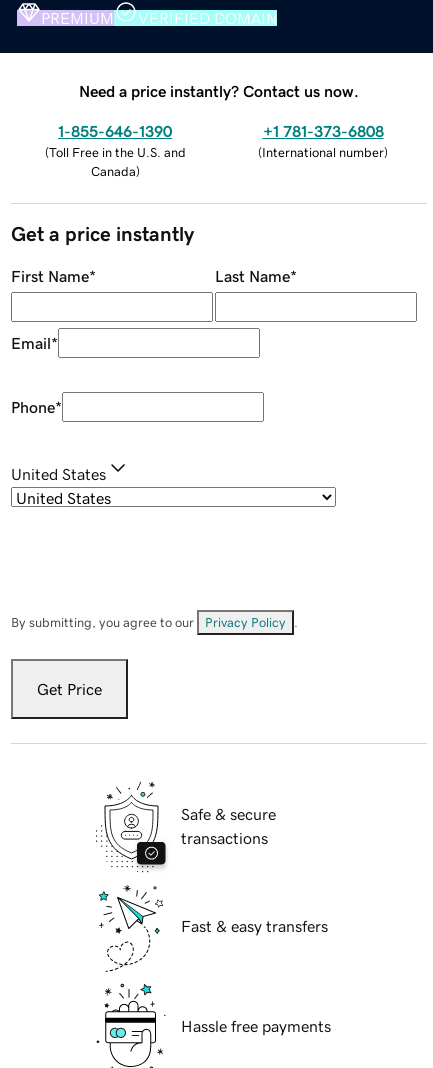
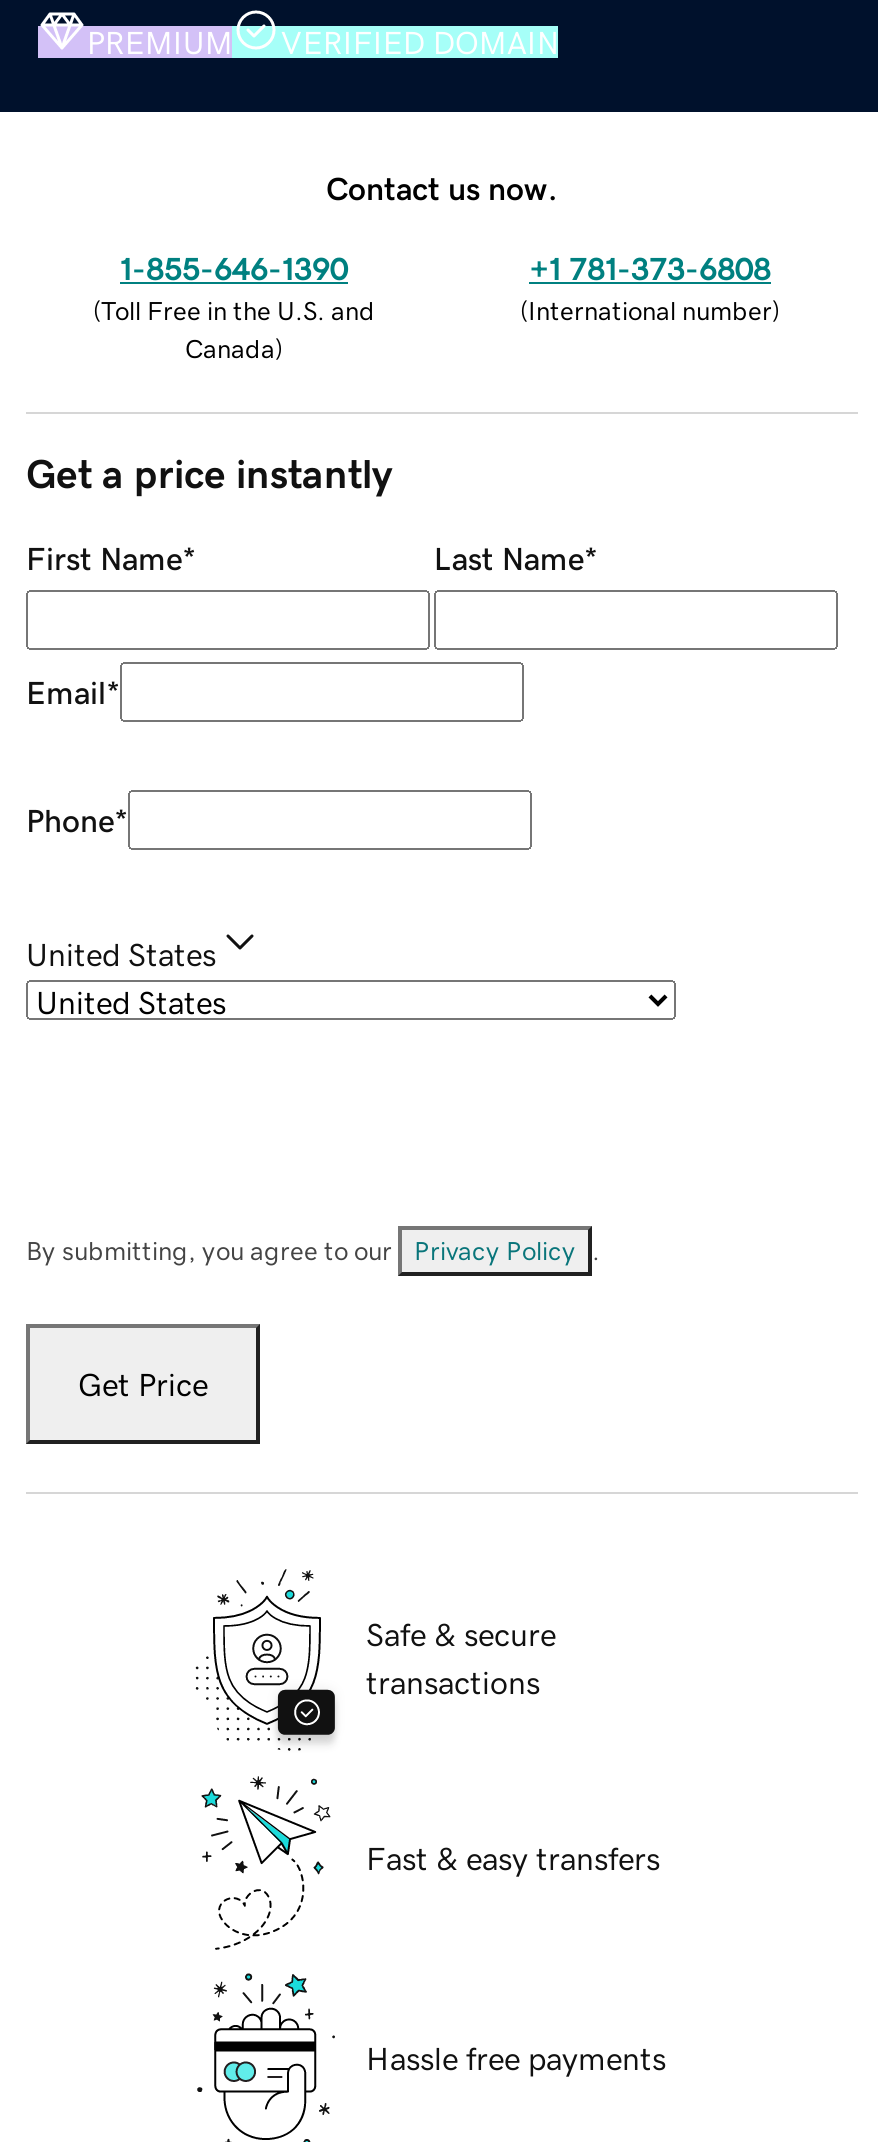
[79,83,359,99] Need a price instantly? Contact us now. -> [326,171,558,203] Contact us now.

